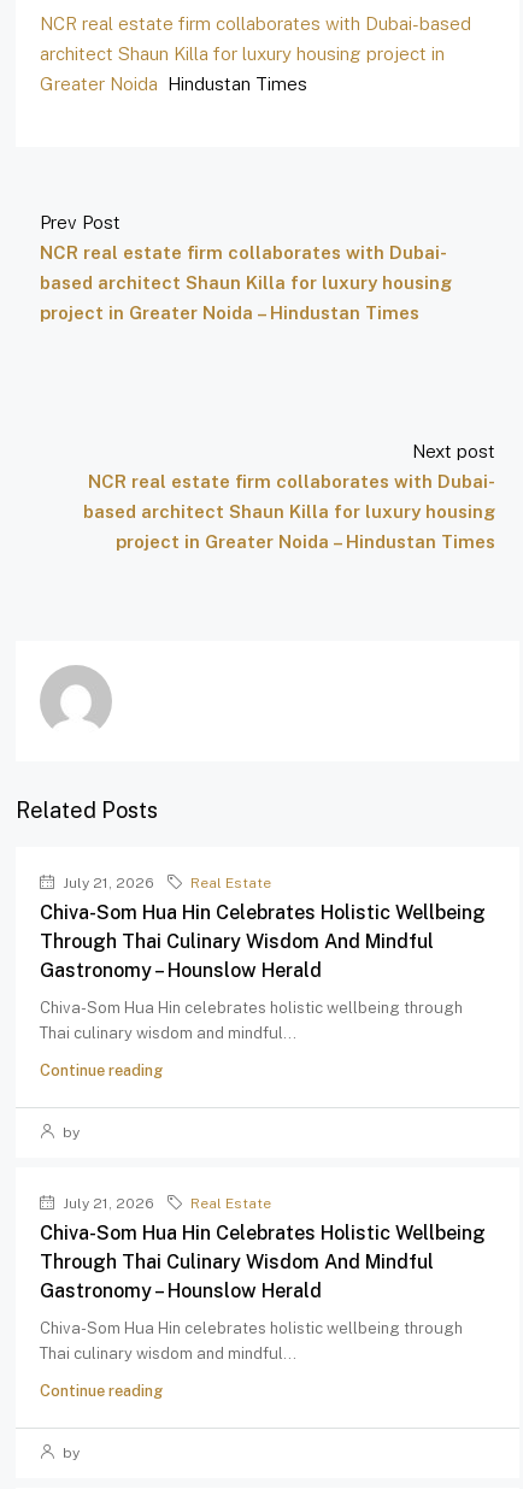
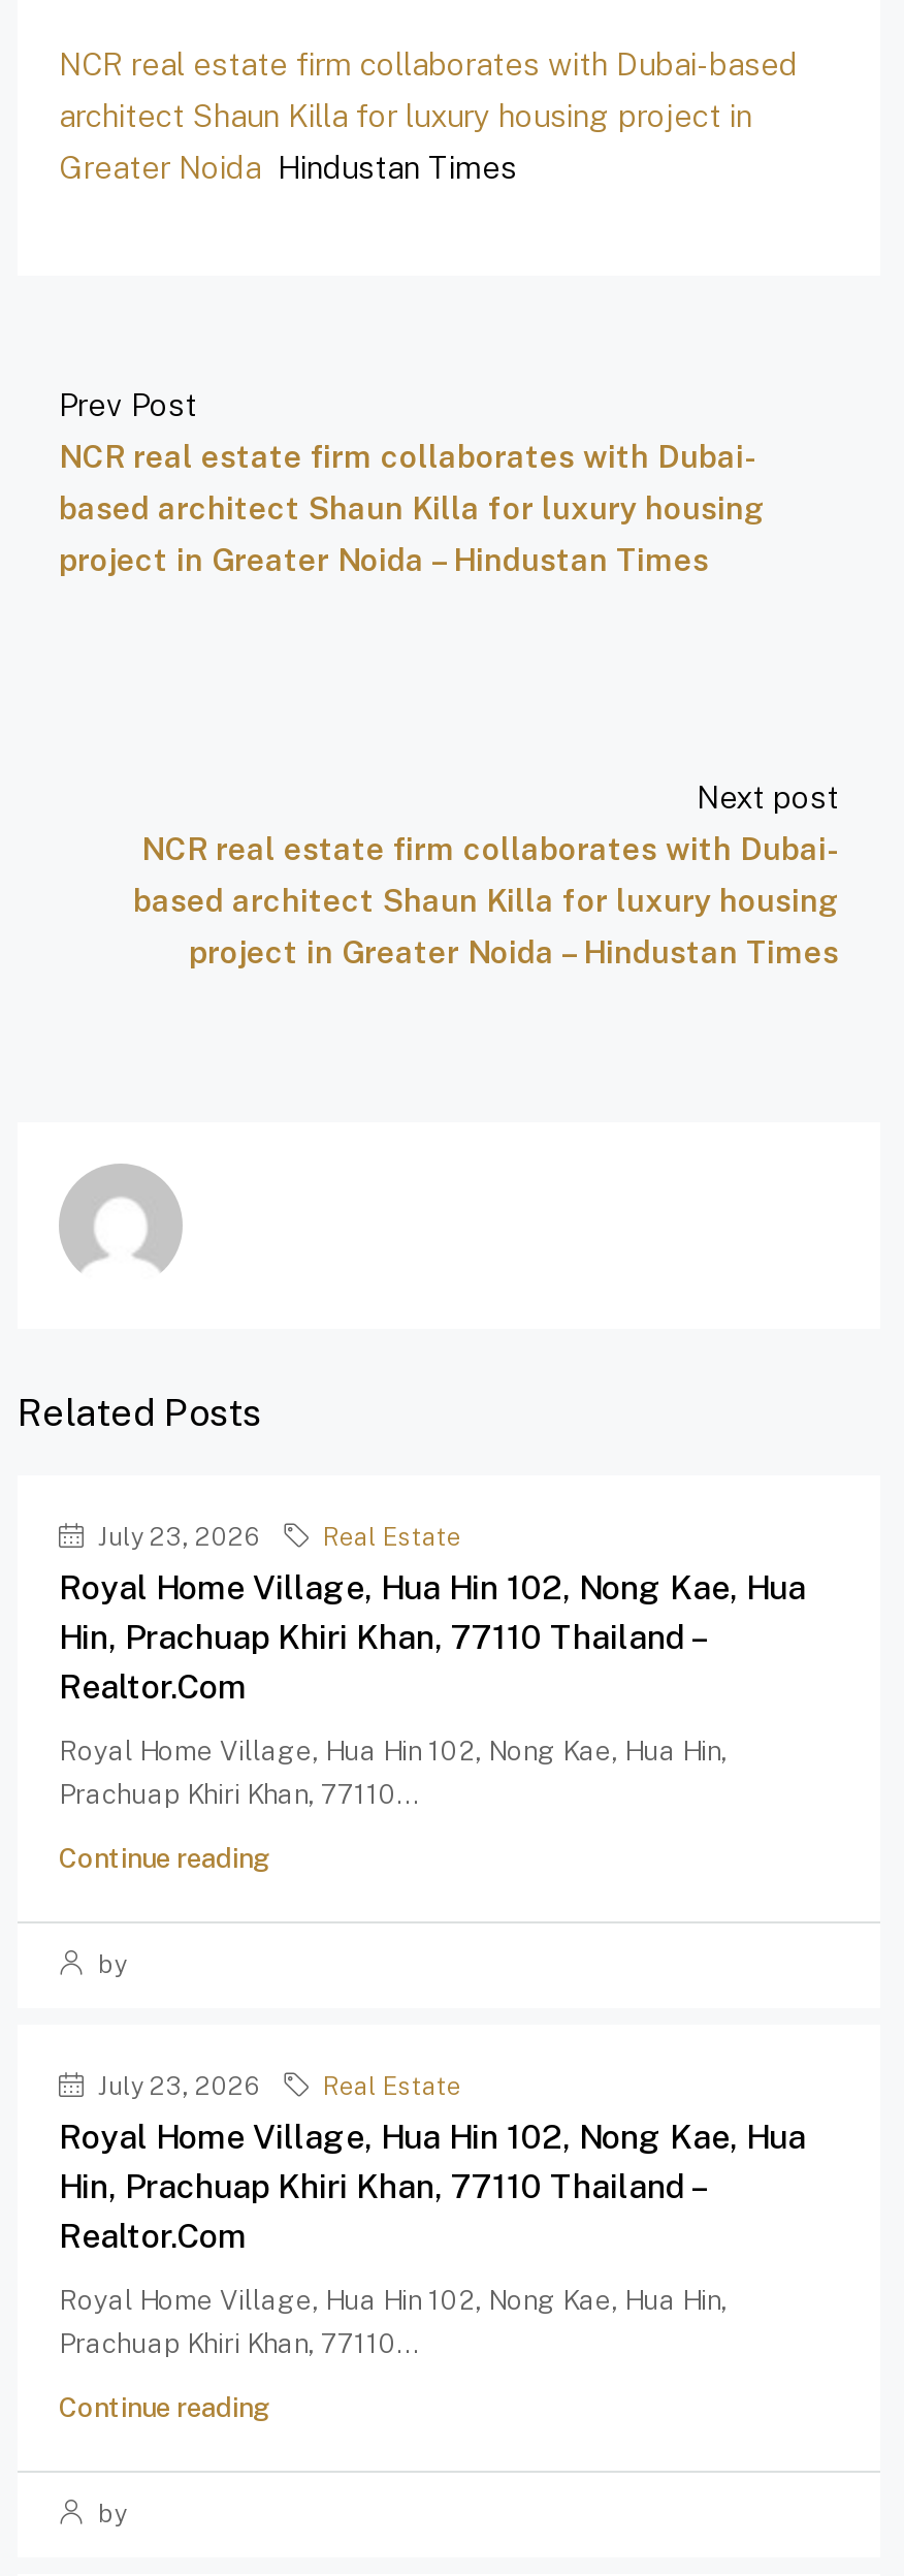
[59,875,154,892] July 21, 2026 -> [92,1524,261,1552] July 23, 2026
[40,901,486,982] Chiva-Som Hua Hin Celebrates Holistic Wellbeing | Through Thai Culinary Wisdom And Mindful | Gastronomy – Hounslow Herald -> [59,1569,806,1707] Royal Home Village, Hua Hin 102, Nong Kae, Hua | Hin, Prachuap Khiri Khan, 77110 Thailand – | Realtor.com
[40,999,463,1042] Chiva-Som Hua Hin celebrates holistic wellbeing through | Thai culinary wisdom and mindful... -> [59,1736,728,1811] Royal Home Village, Hua Hin 102, Nong Kae, Hua Hin, | Prachuap Khiri Khan, 77110...
[59,1195,154,1212] July 21, 2026 -> [92,2073,261,2102] July 23, 2026
[40,1222,486,1303] Chiva-Som Hua Hin Celebrates Holistic Wellbeing | Through Thai Culinary Wisdom And Mindful | Gastronomy – Hounslow Herald -> [59,2118,806,2257] Royal Home Village, Hua Hin 102, Nong Kae, Hua | Hin, Prachuap Khiri Khan, 77110 Thailand – | Realtor.com
[40,1319,463,1363] Chiva-Som Hua Hin celebrates holistic wellbeing through | Thai culinary wisdom and mindful... -> [59,2285,728,2360] Royal Home Village, Hua Hin 102, Nong Kae, Hua Hin, | Prachuap Khiri Khan, 77110...

